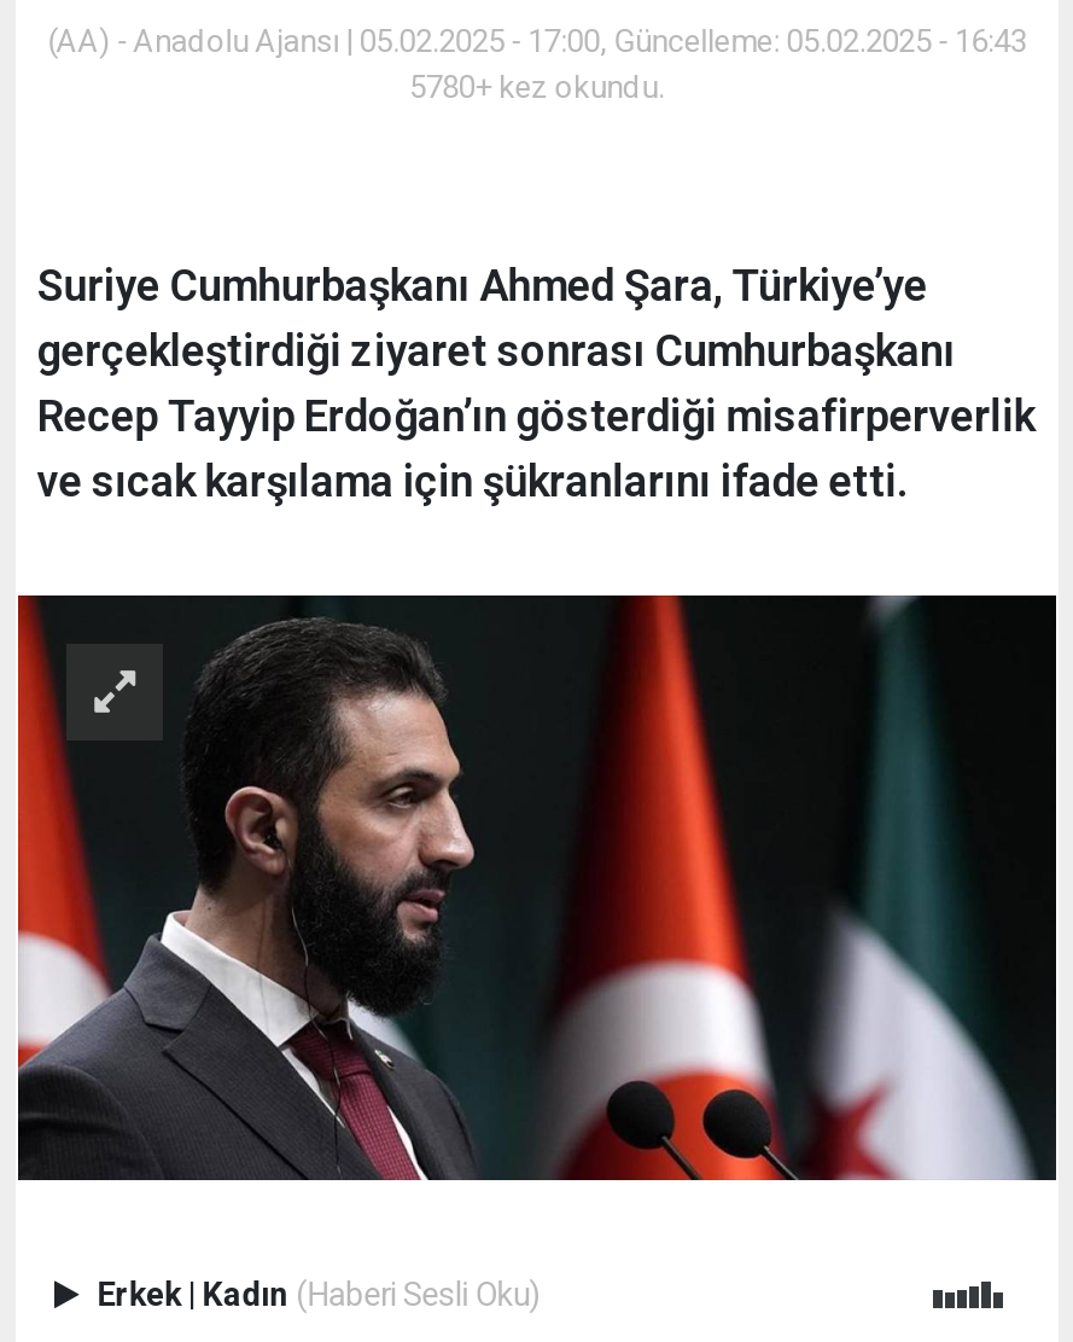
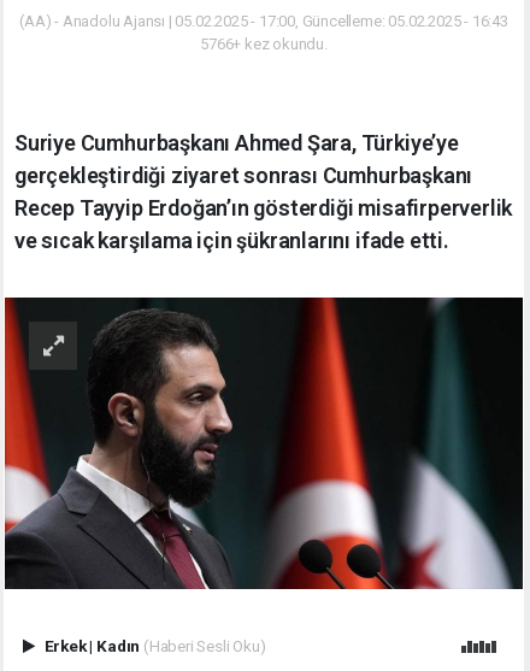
[409,68,665,105] 5780+ kez okundu. -> [200,35,328,53] 5766+ kez okundu.

